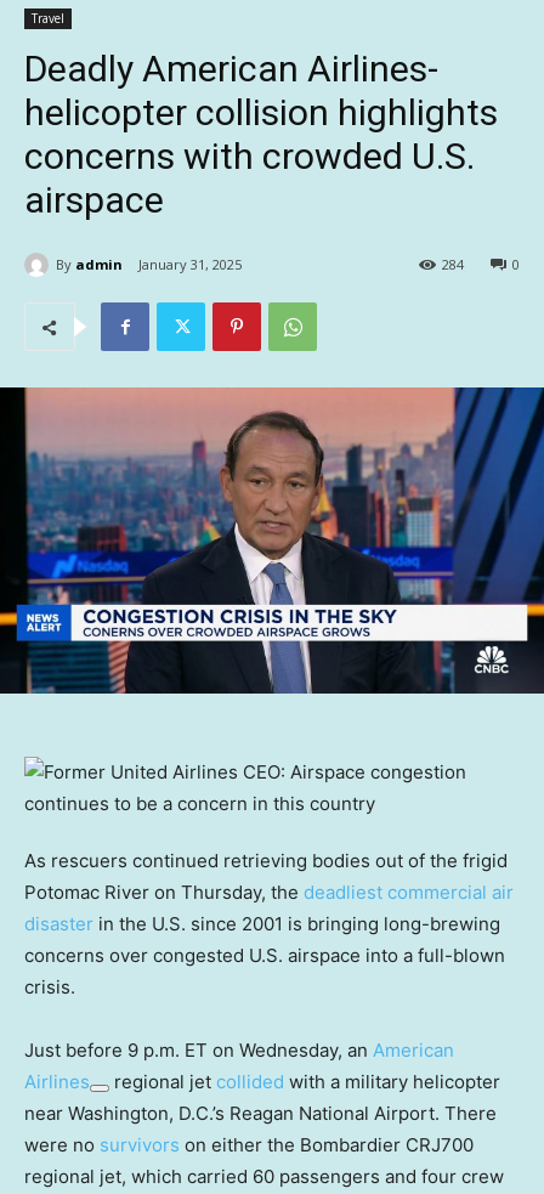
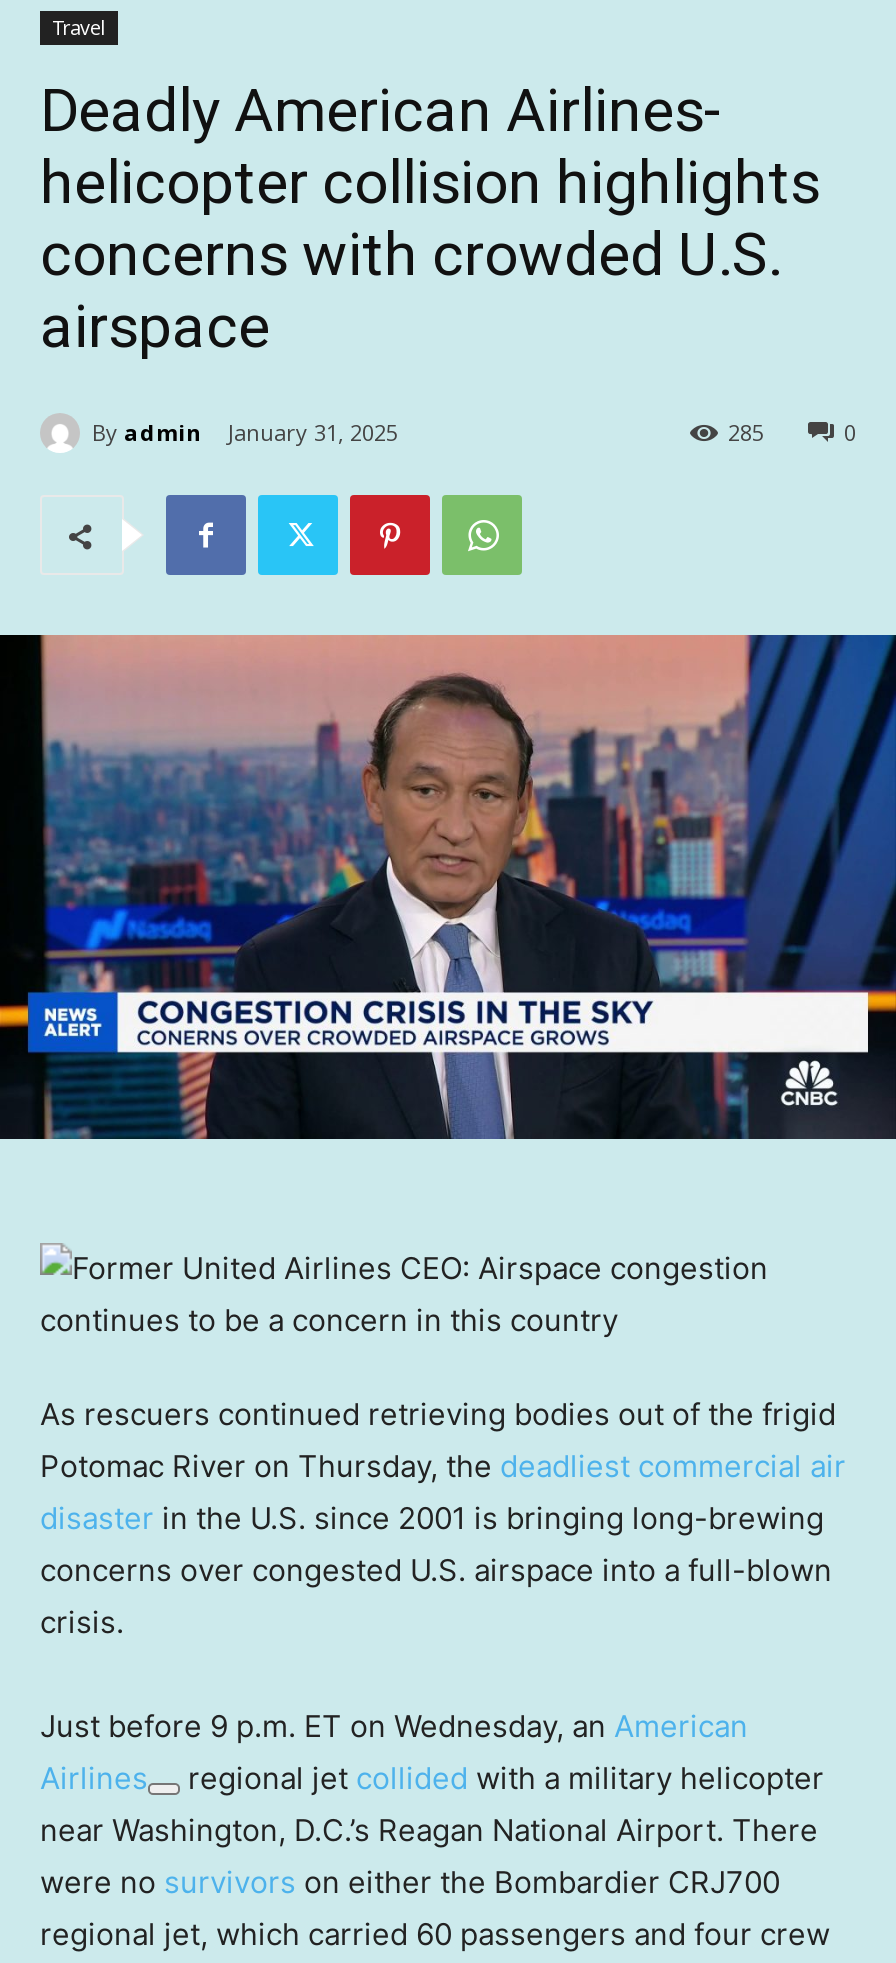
[442,255,464,273] 284 -> [728,418,764,448] 285

